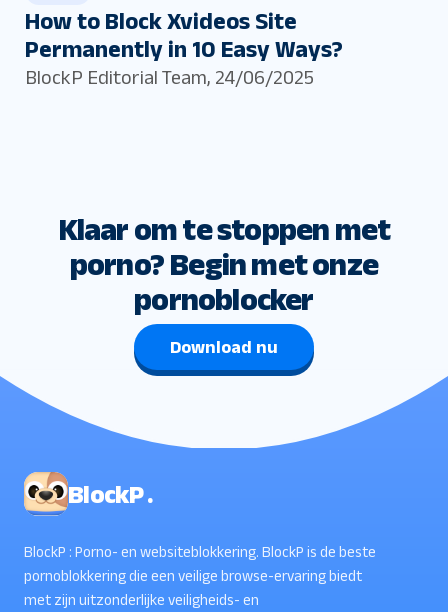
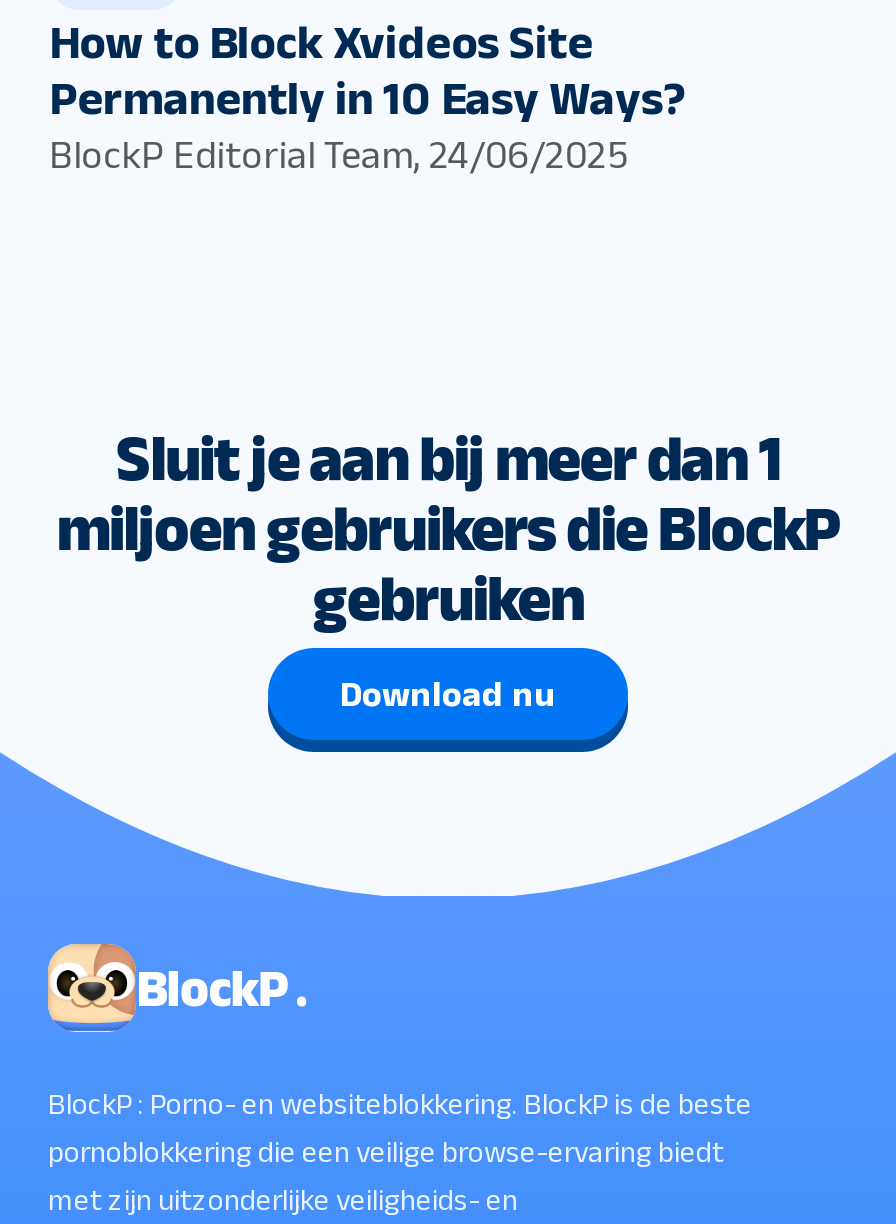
[58,211,390,316] Klaar om te stoppen met | porno? Begin met onze | pornoblocker -> [56,423,840,633] Sluit je aan bij meer dan 1 | miljoen gebruikers die BlockP | gebruiken

